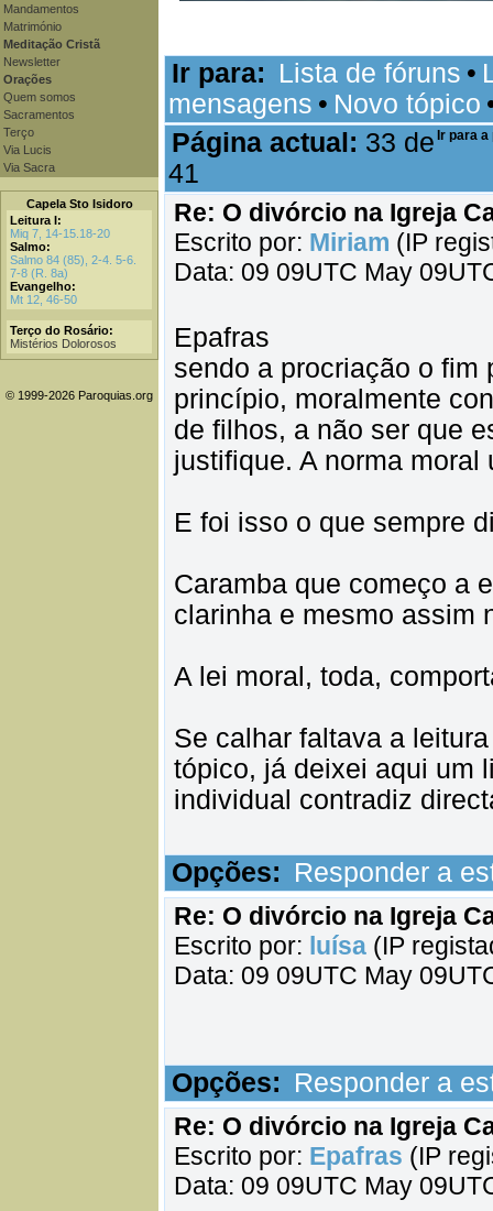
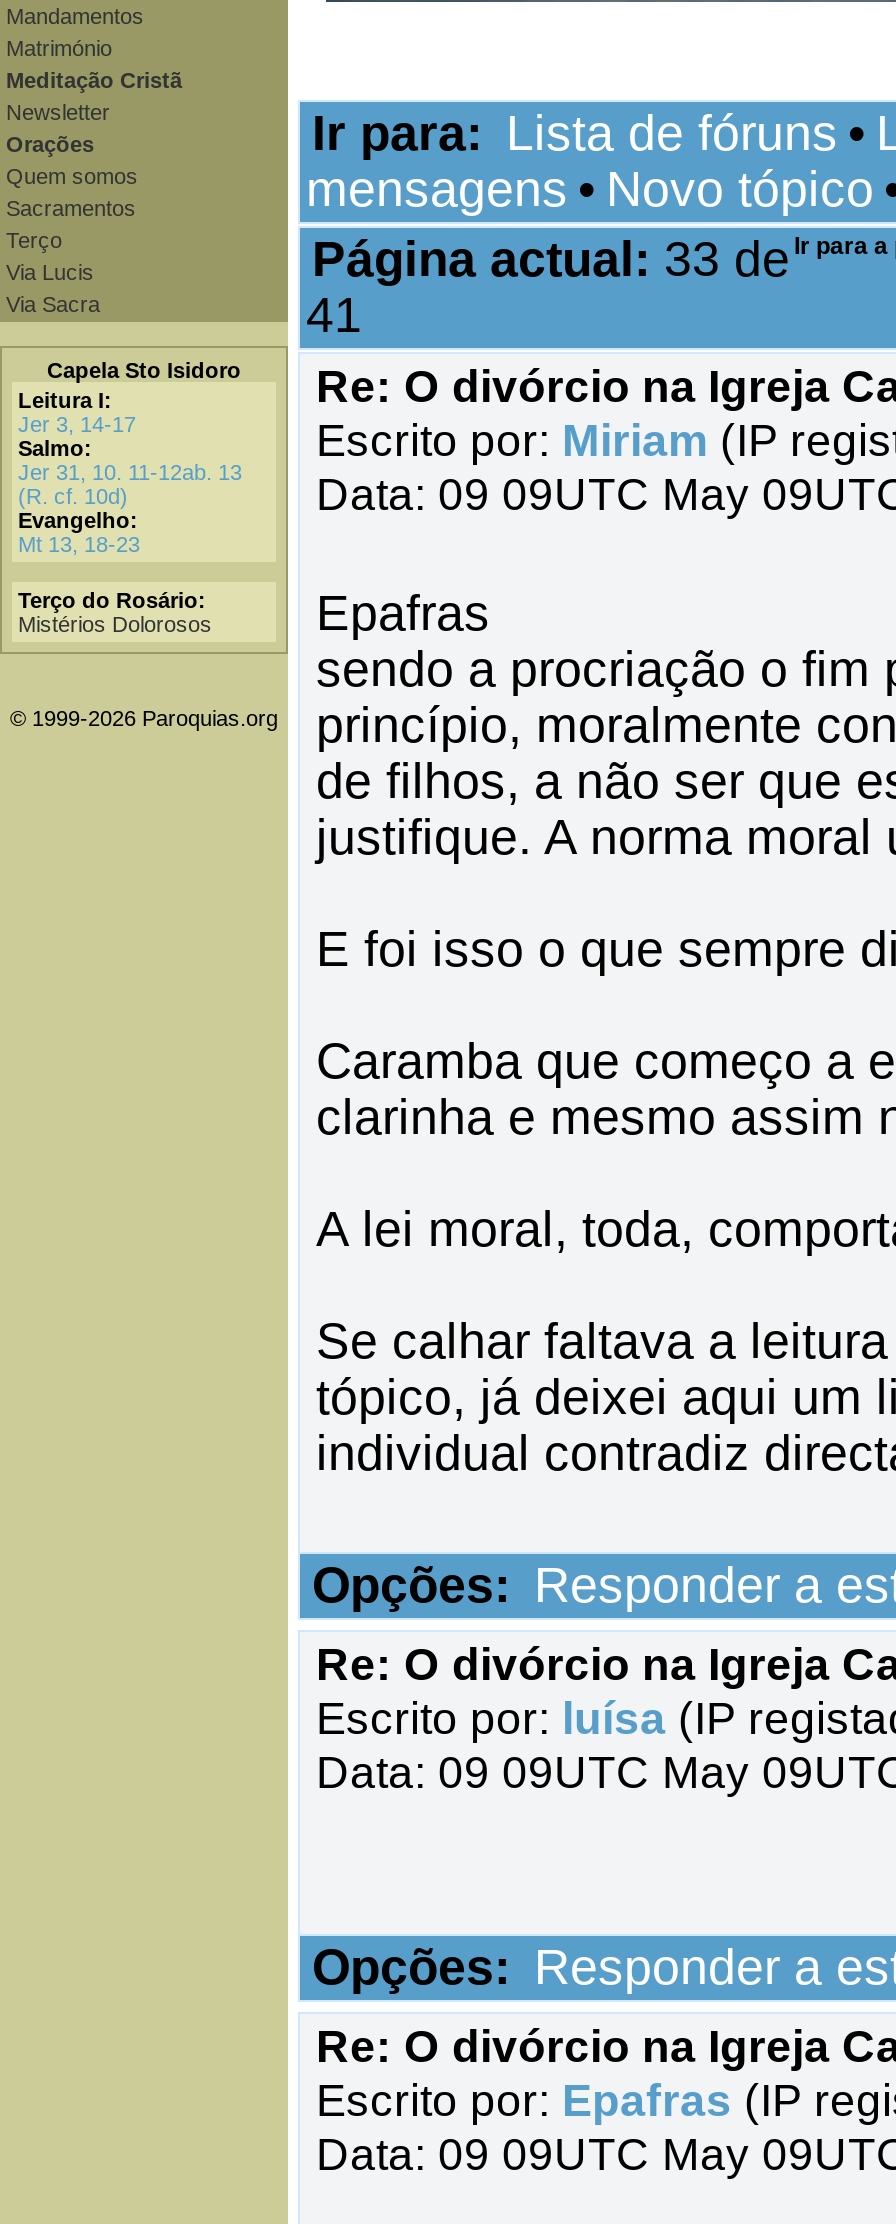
[10,227,110,240] Miq 7, 14-15.18-20 -> [18,412,136,436] Jer 3, 14-17
[10,253,136,280] Salmo 84 (85), 2-4. 5-6. | 7-8 (R. 8a) -> [18,460,242,508] Jer 31, 10. 11-12ab. 13 | (R. cf. 10d)
[10,293,77,306] Mt 12, 46-50 -> [18,532,140,556] Mt 13, 18-23

